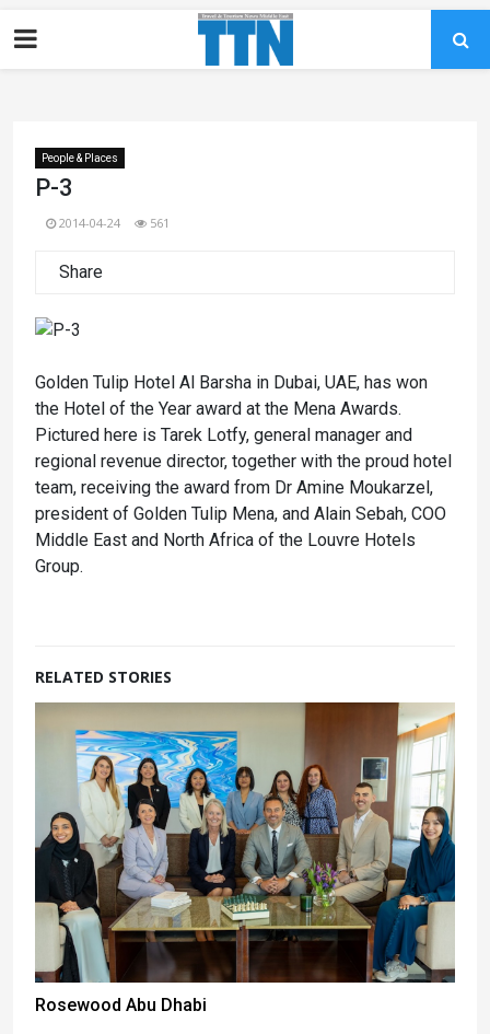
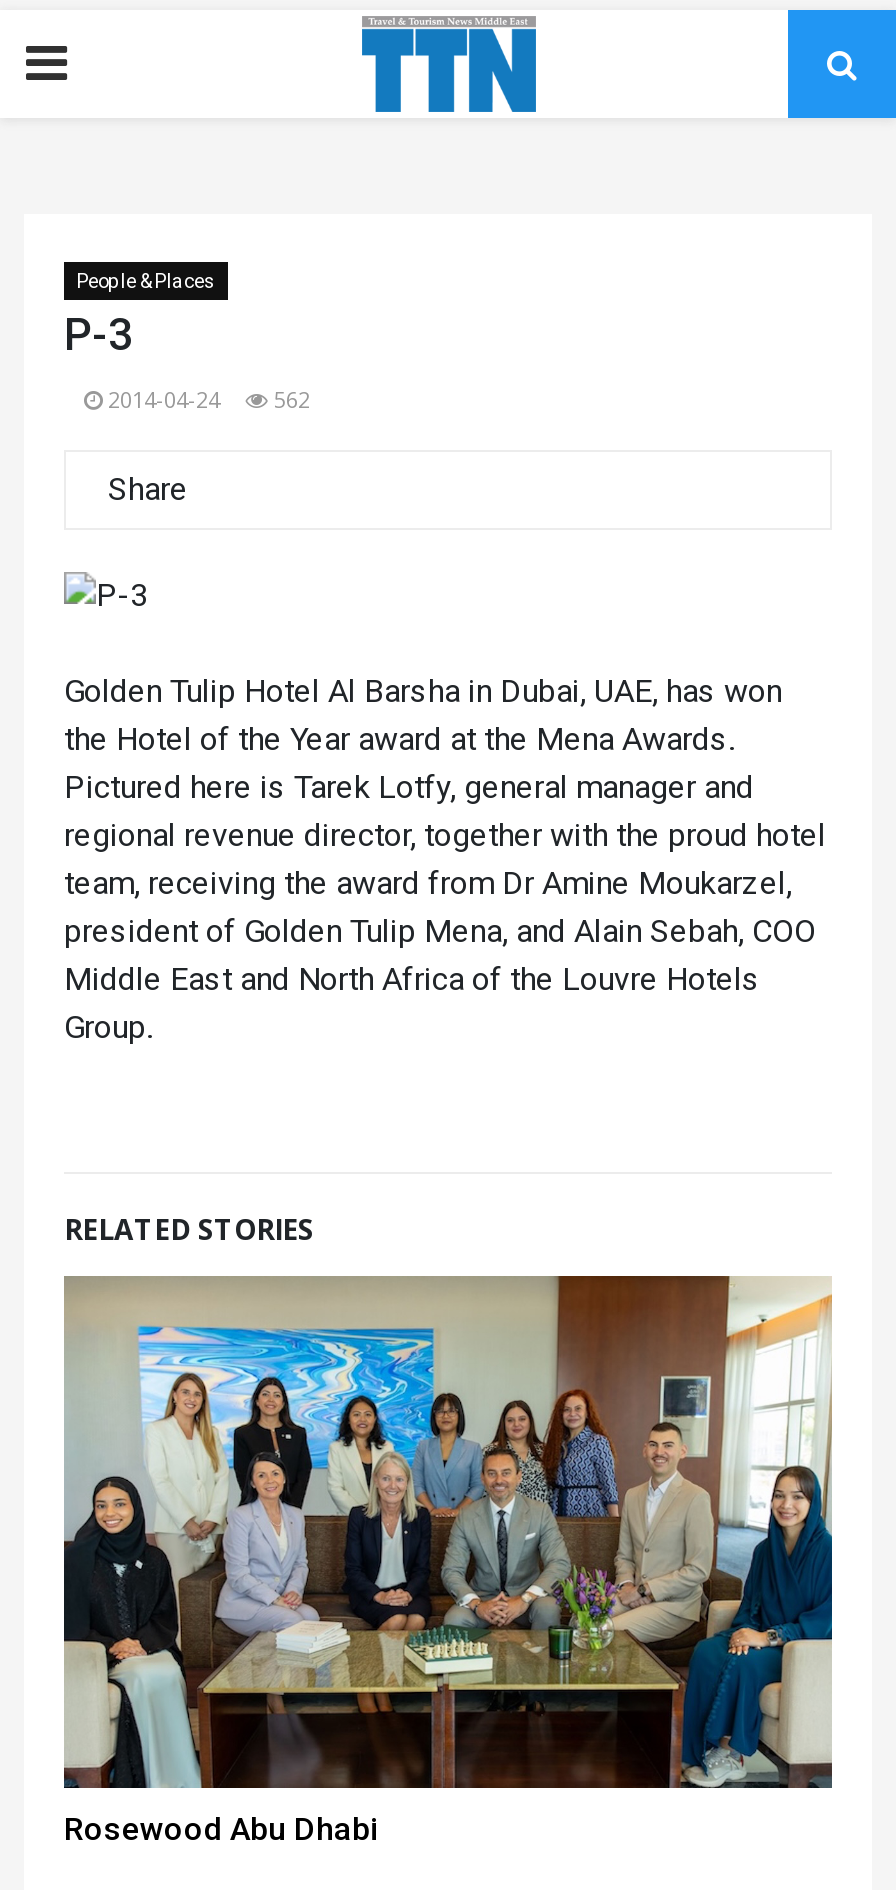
[59,214,170,231] 2014-04-24 561 -> [108,384,310,414] 2014-04-24 562

